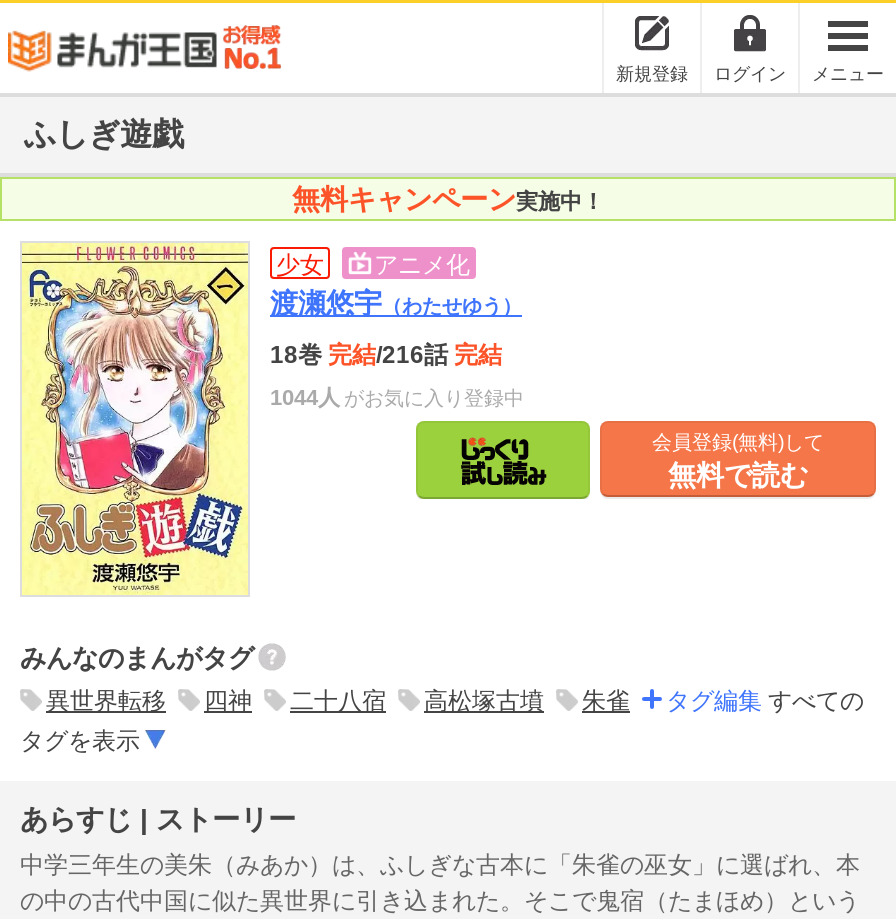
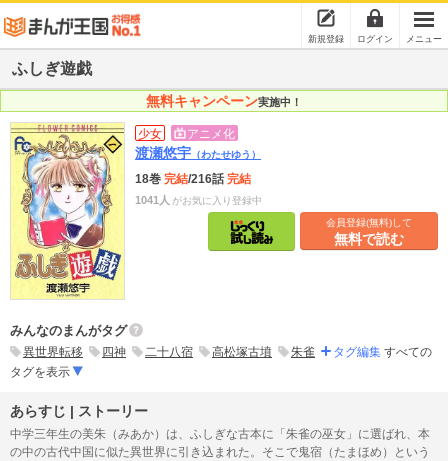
[270,385,524,409] 1044人 がお気に入り登録中 -> [135,194,262,206] 1041人 がお気に入り登録中

